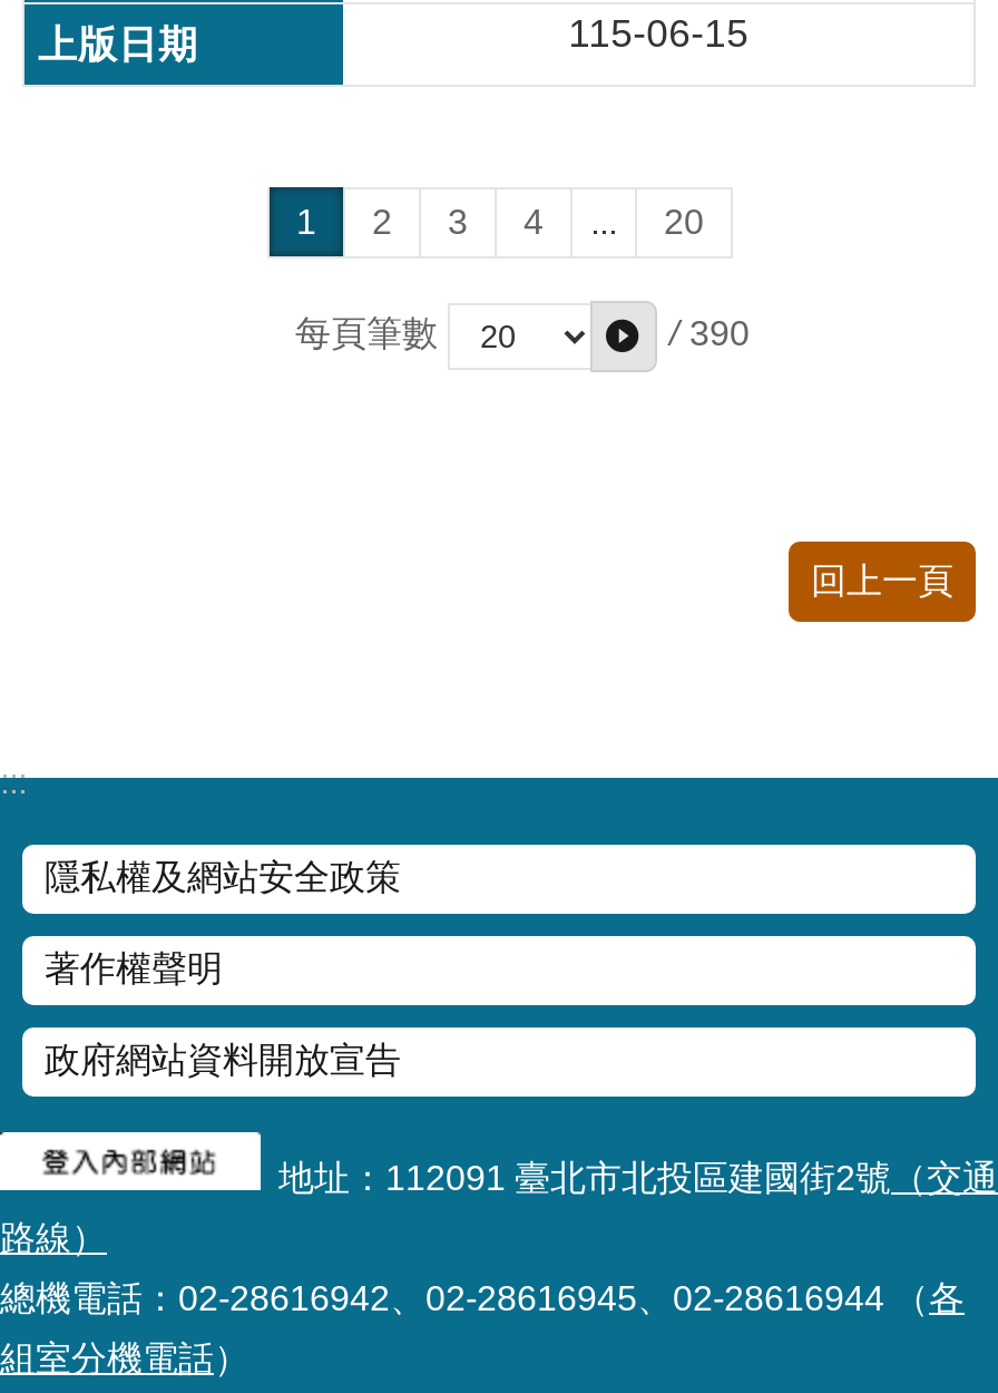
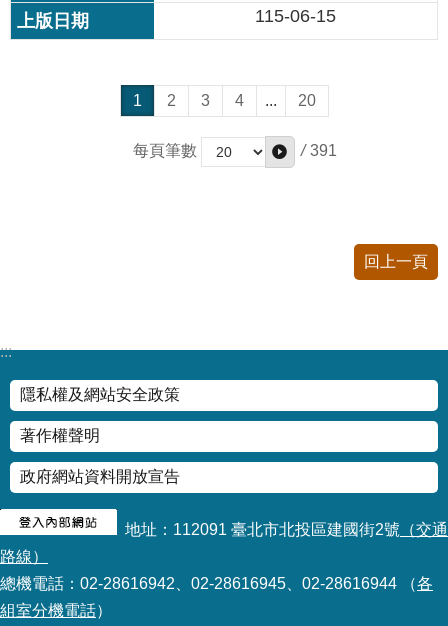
[669,314,750,352] / 390 -> [300,142,336,159] / 391

